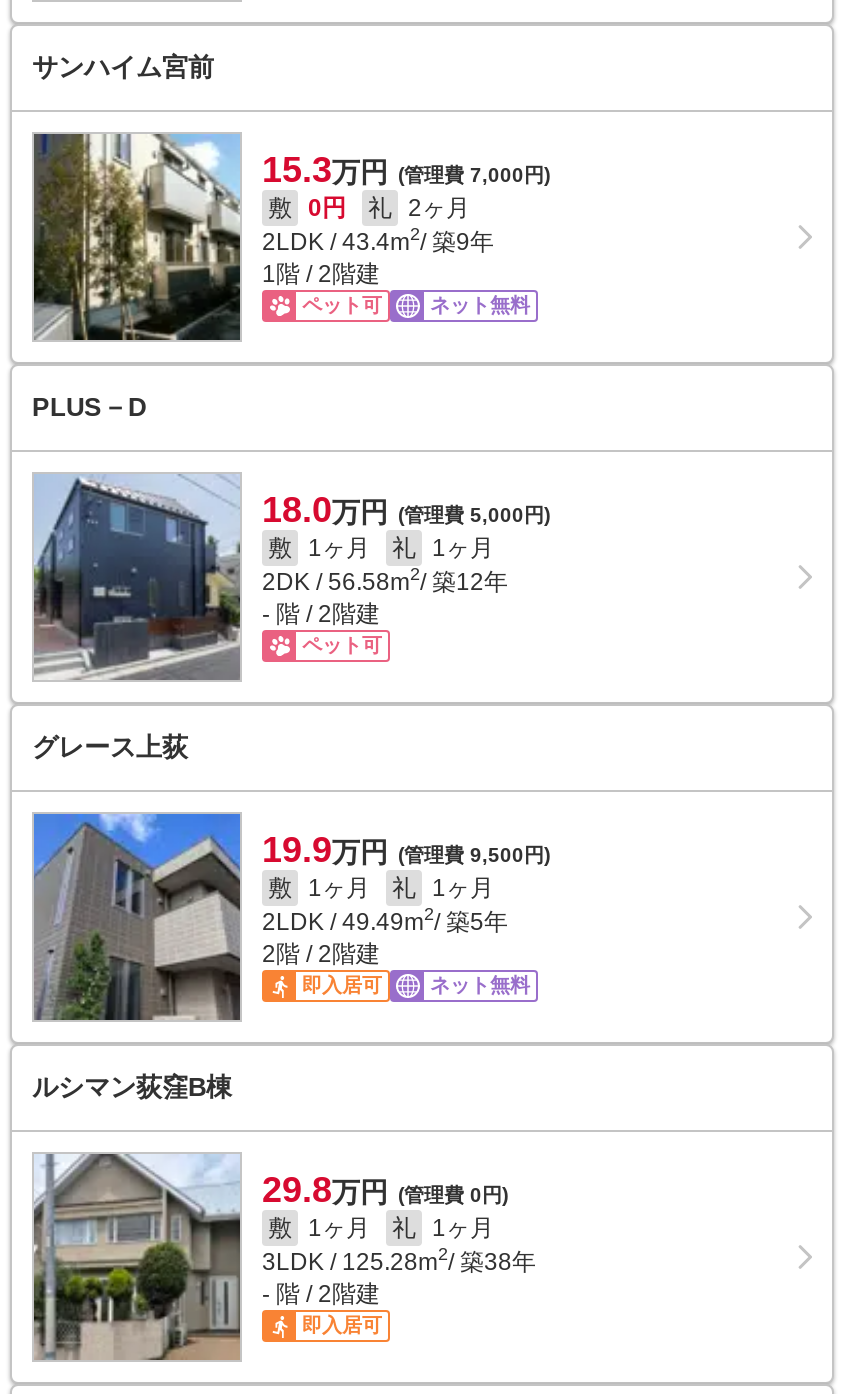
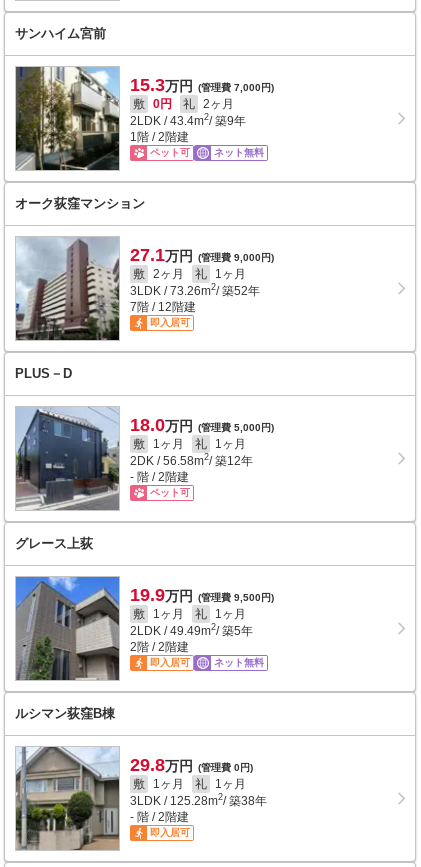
none -> [15,196,274,341] [image] | オーク荻窪マンション | 27.1万円 (管理費 9,000円) | 敷 2ヶ月 | 礼 1ヶ月 | 3LDK / 73.26m2 / 築52年 | 7階 / 12階建 | 即入居可

